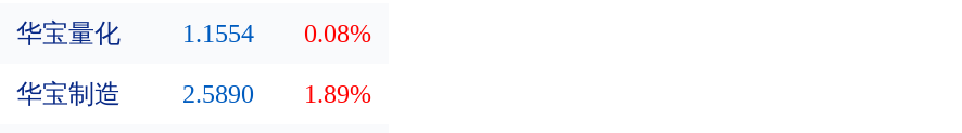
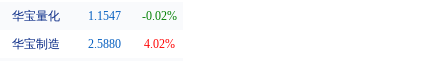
[182,18,254,49] 1.1554 -> [88,9,121,23] 1.1547
[304,18,371,49] 0.08% -> [142,9,177,23] -0.02%
[182,79,254,109] 2.5890 -> [88,37,121,51] 2.5880
[304,79,371,109] 1.89% -> [144,37,175,51] 4.02%

